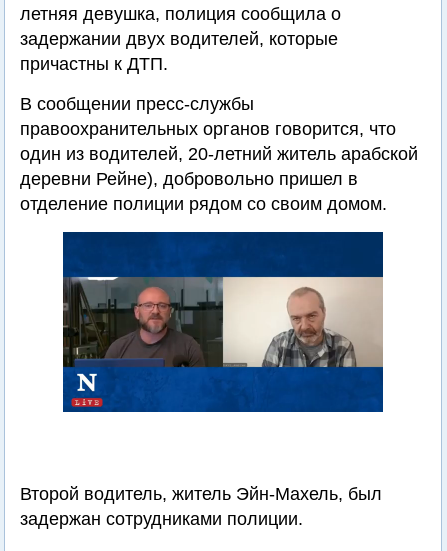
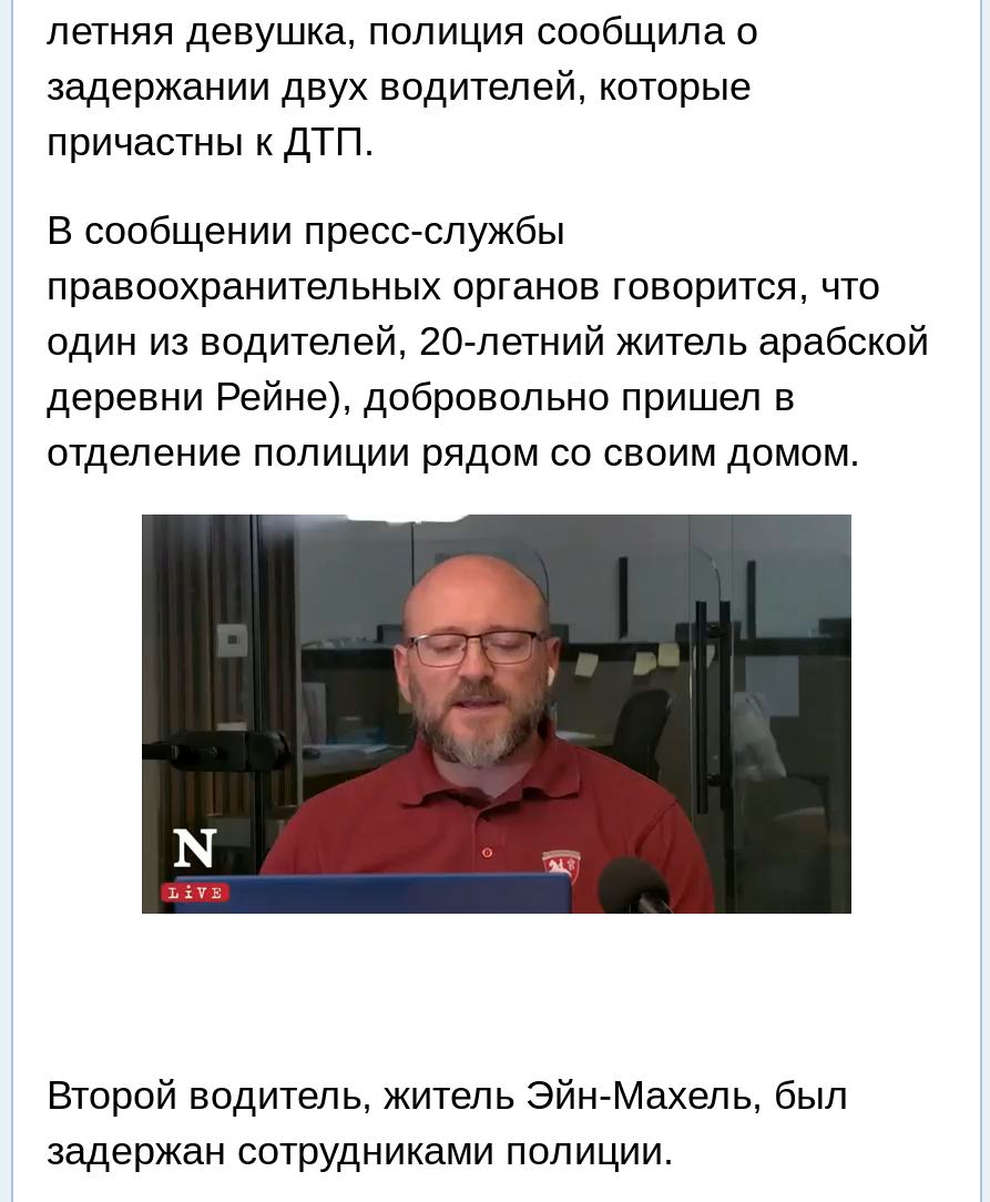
[63,231,384,413] [image] -> [142,512,854,916] [image]

